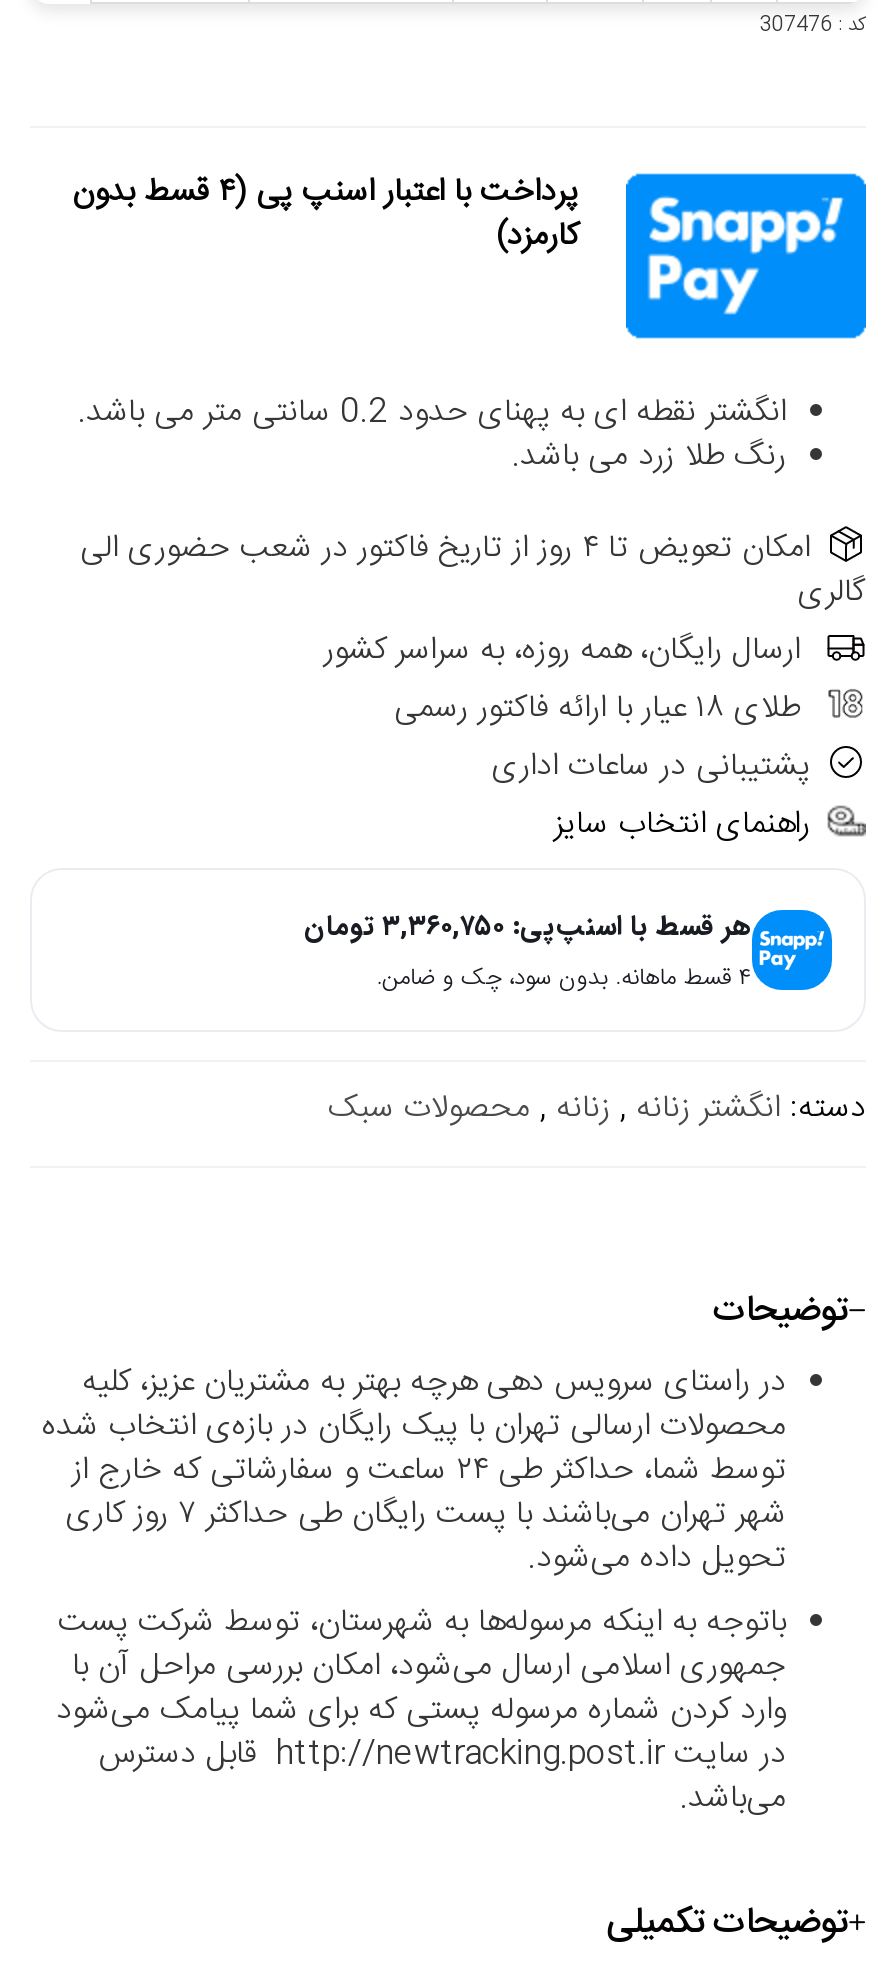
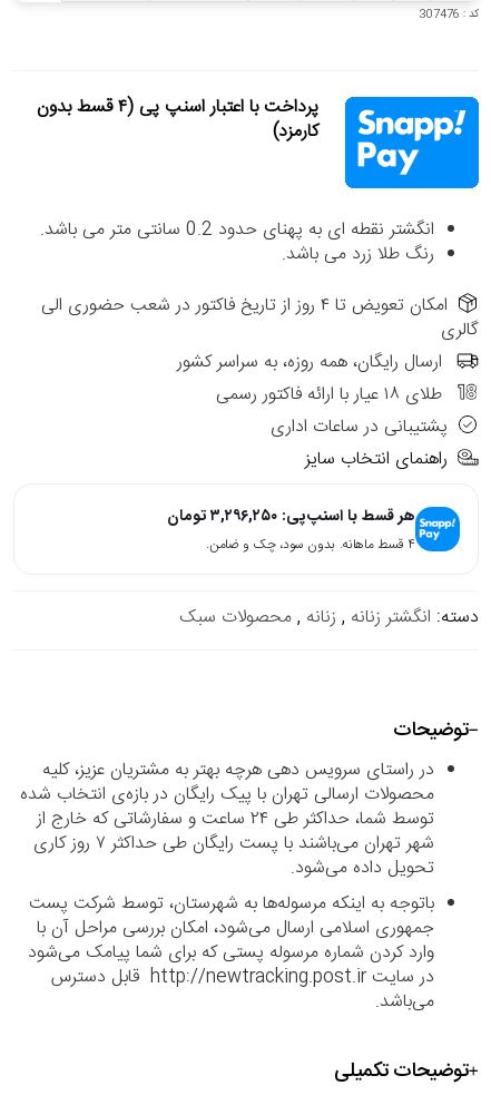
[304,904,752,948] هر قسط با اسنپ‌پی: ۳,۳۶۰,۷۵۰ تومان -> [167,504,415,528] هر قسط با اسنپ‌پی: ۳,۲۹۶,۲۵۰ تومان

